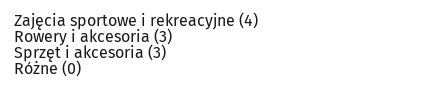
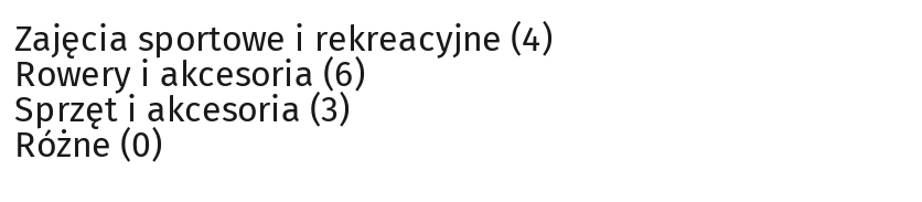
[14,26,172,45] Rowery i akcesoria(3) -> [14,52,365,94] Rowery i akcesoria(6)

